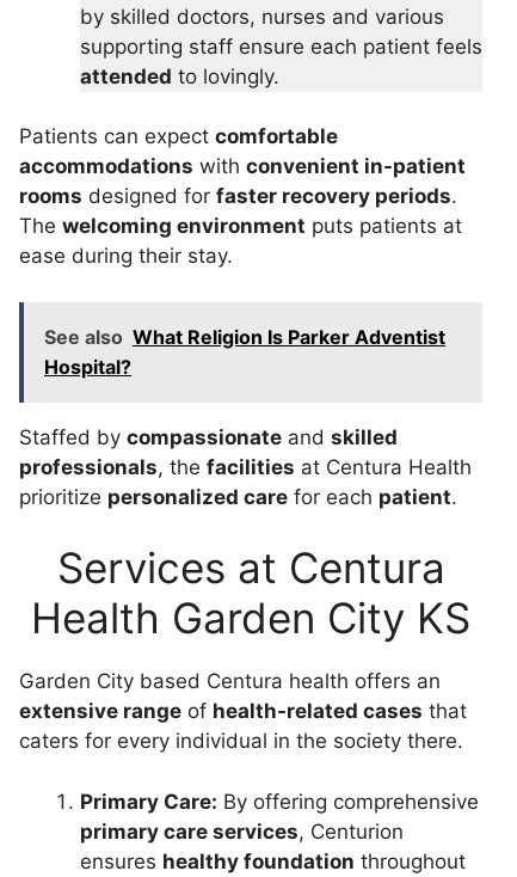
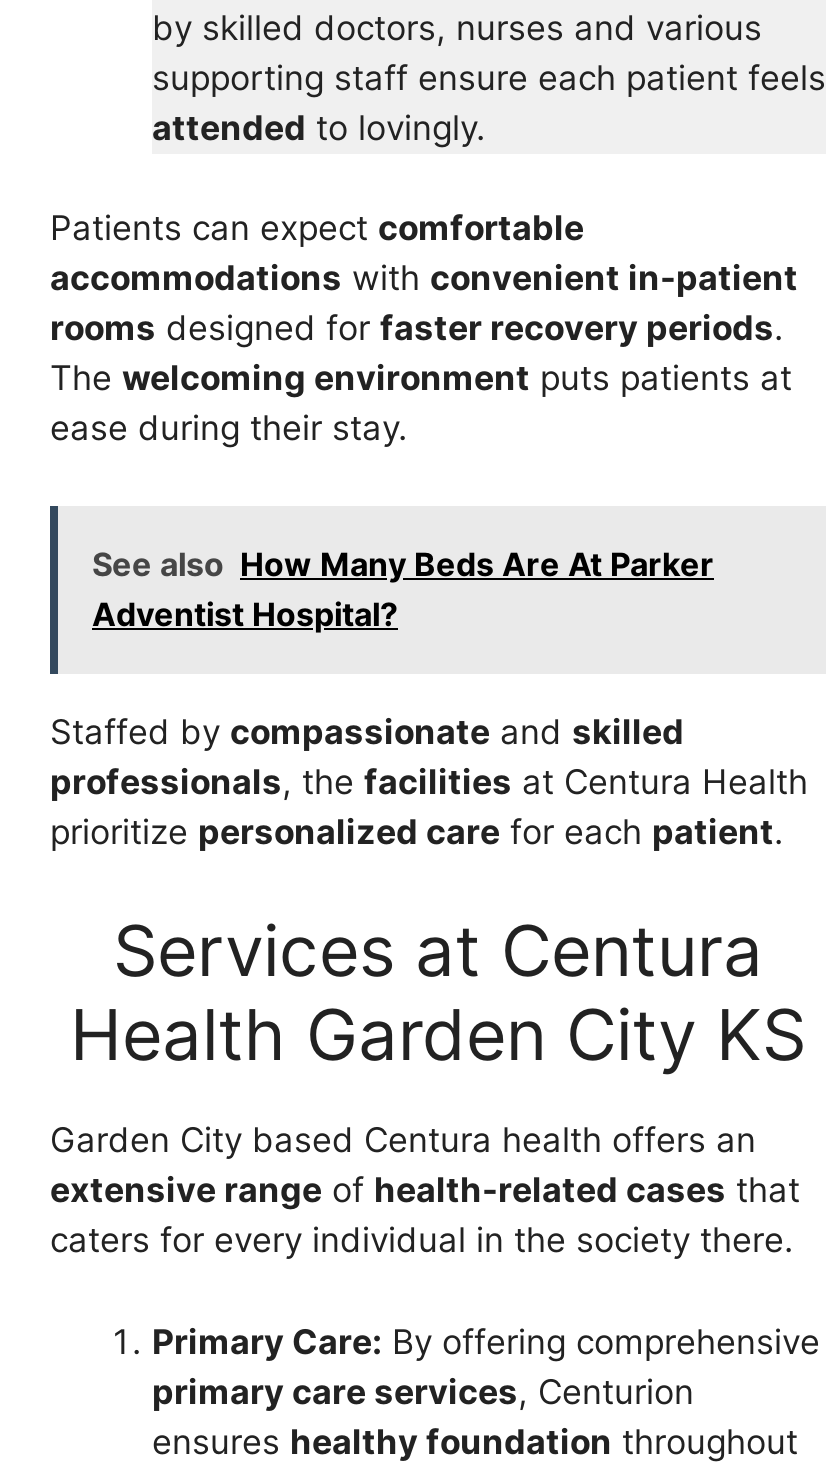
[44,324,445,378] See also What Religion Is Parker Adventist | Hospital? -> [92,543,714,633] See also How Many Beds Are At Parker | Adventist Hospital?

